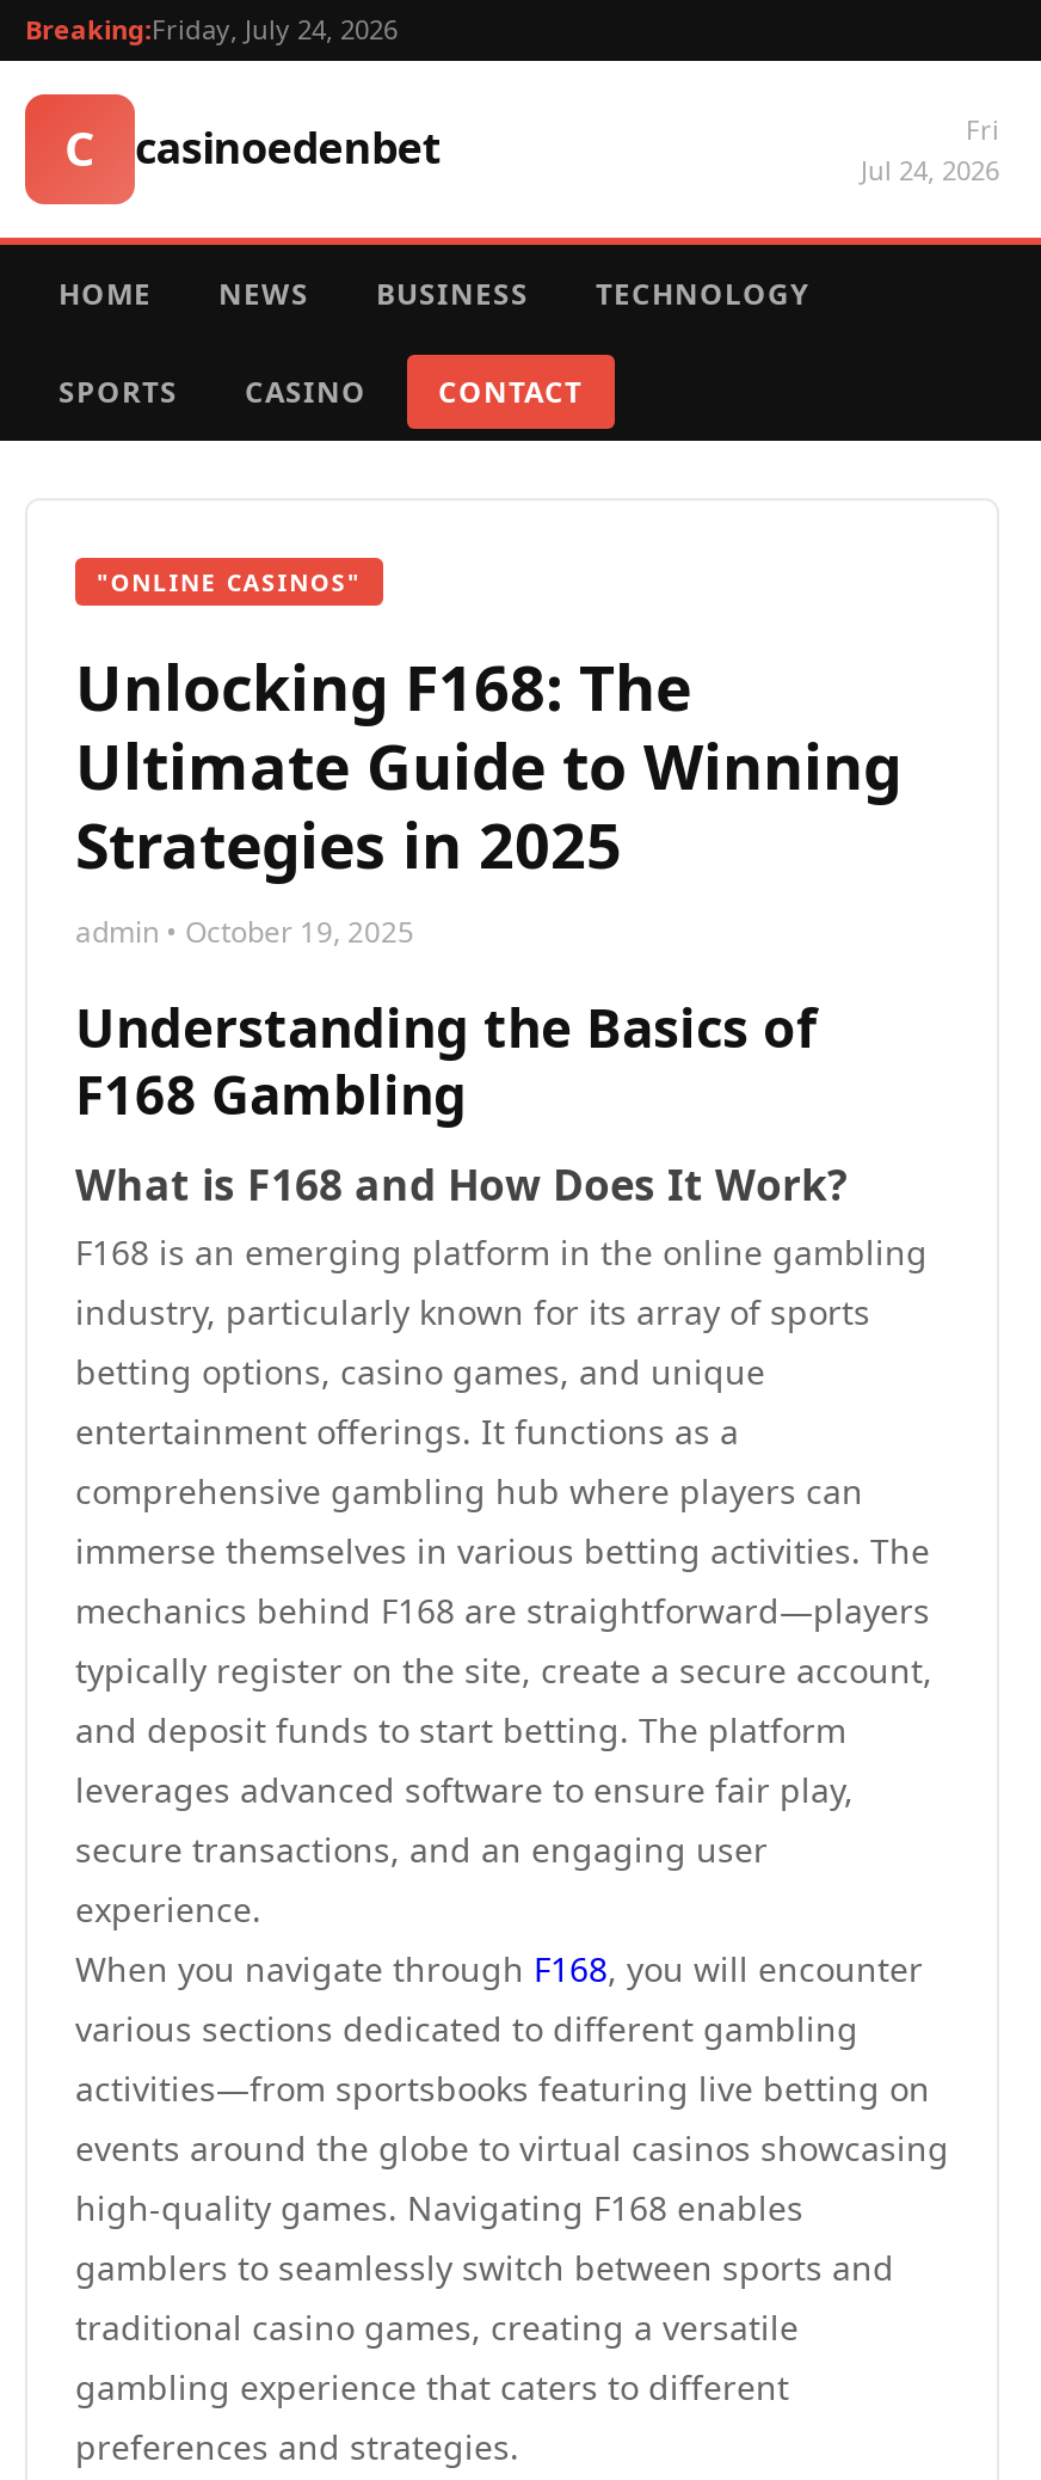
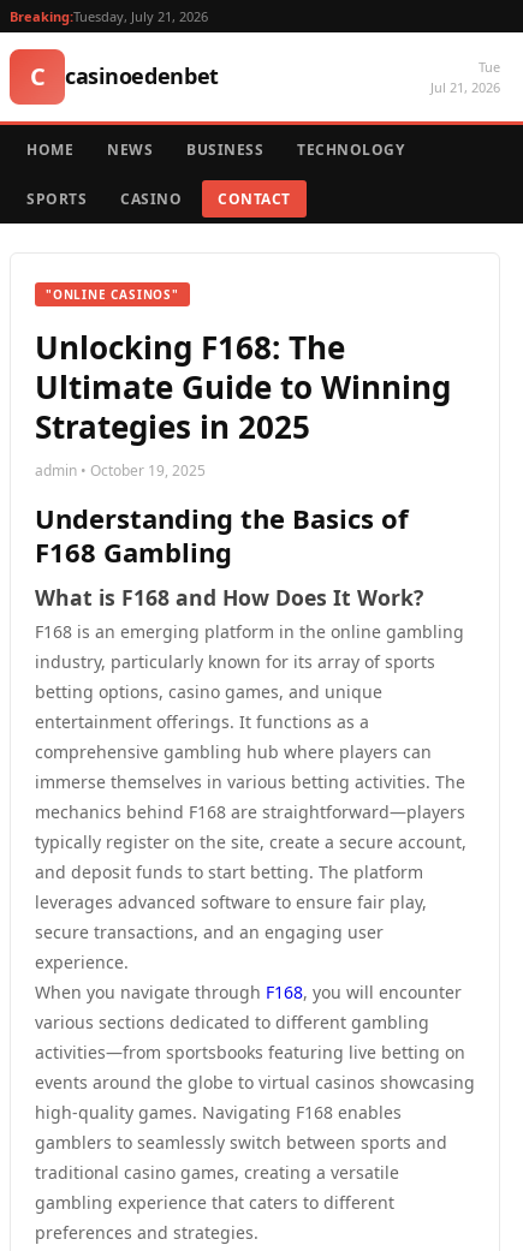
[25,11,398,47] Breaking:Friday, July 24, 2026 -> [10,7,208,25] Breaking:Tuesday, July 21, 2026
[861,111,999,188] Fri | Jul 24, 2026 -> [430,58,500,96] Tue | Jul 21, 2026

